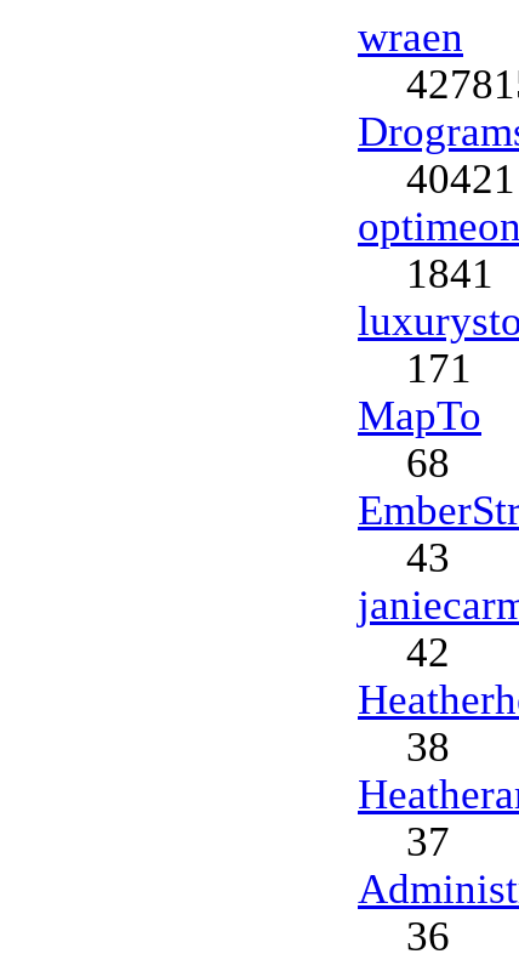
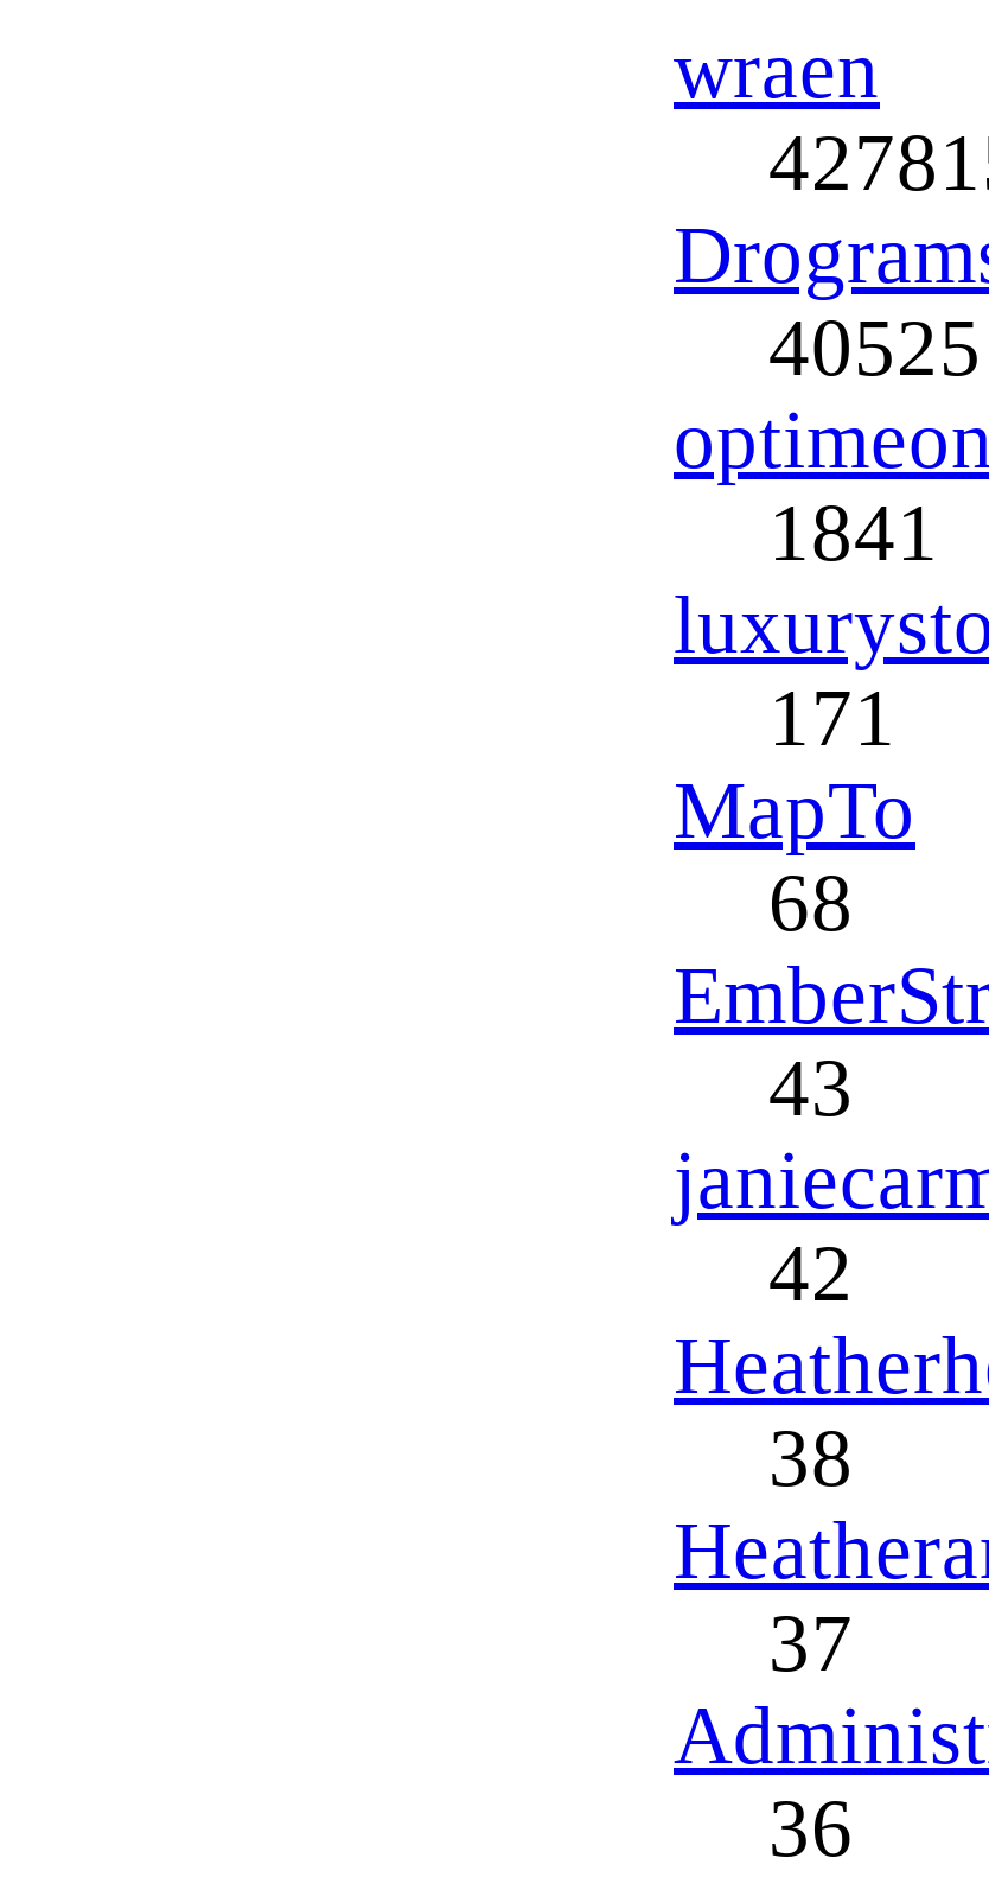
[406,156,515,202] 40421 -> [768,303,982,393] 40525

